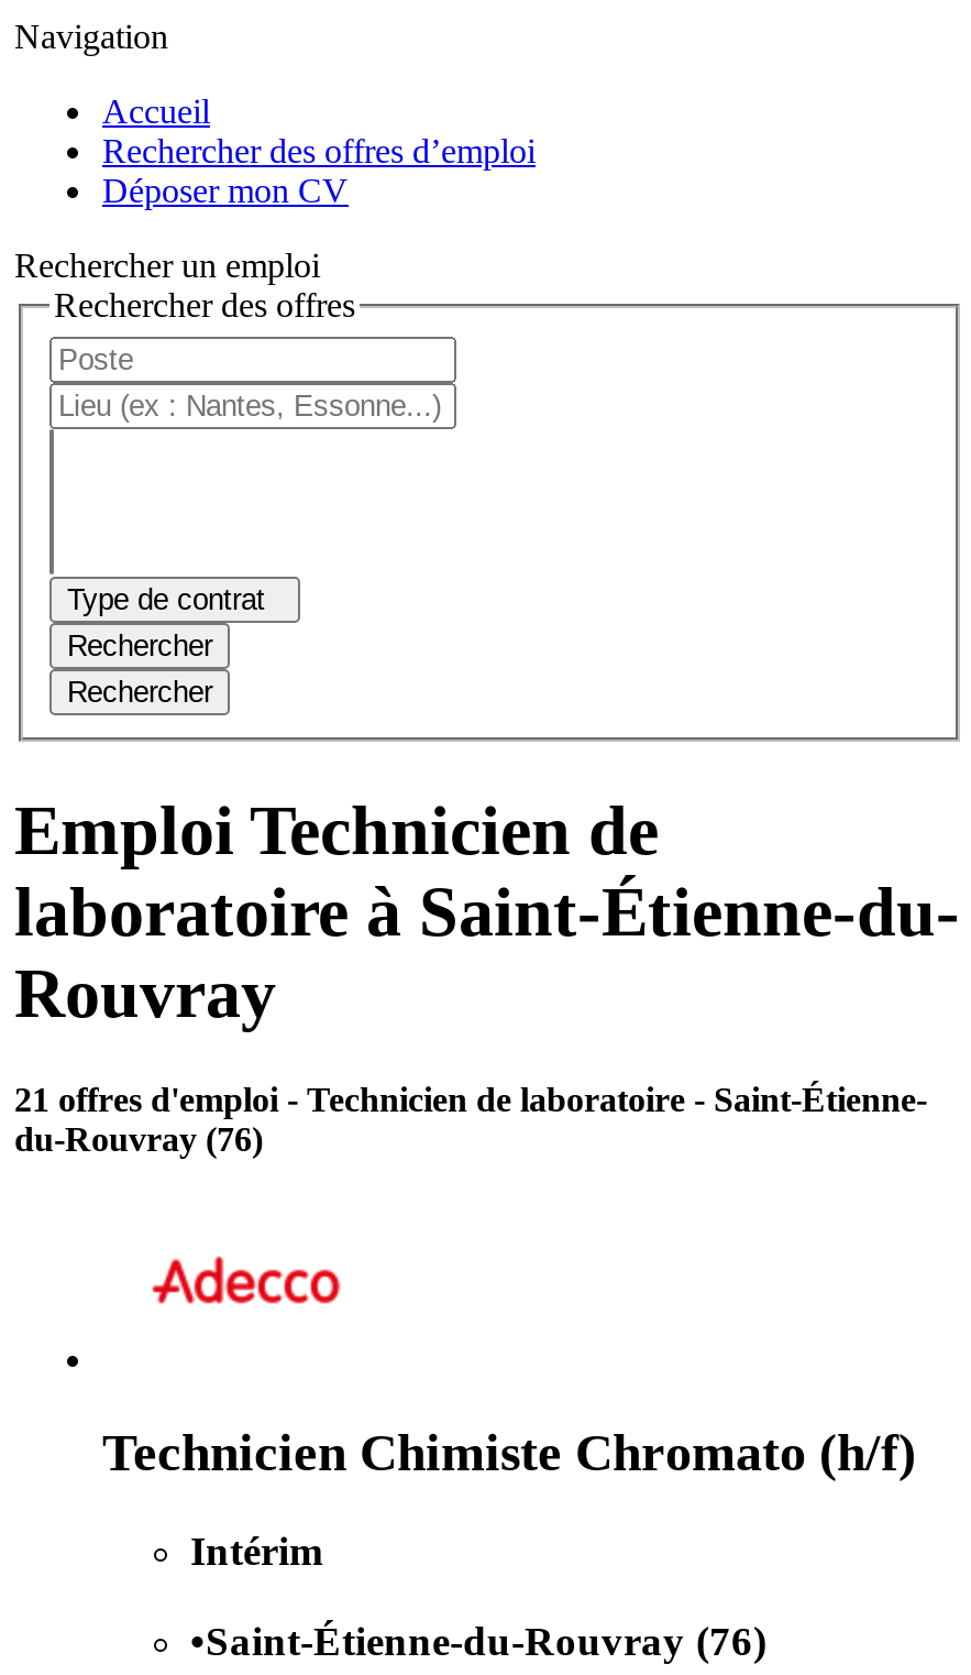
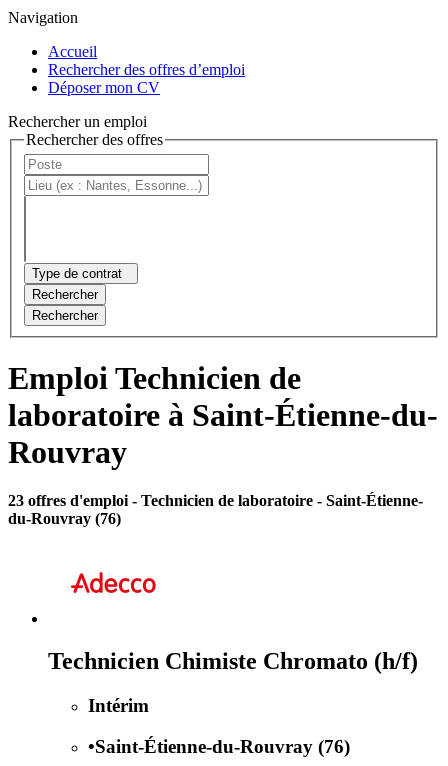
[14,1081,927,1118] 21 offres d'emploi - Technicien de laboratoire - Saint-Étienne- -> [8,492,423,509] 23 offres d'emploi - Technicien de laboratoire - Saint-Étienne-

